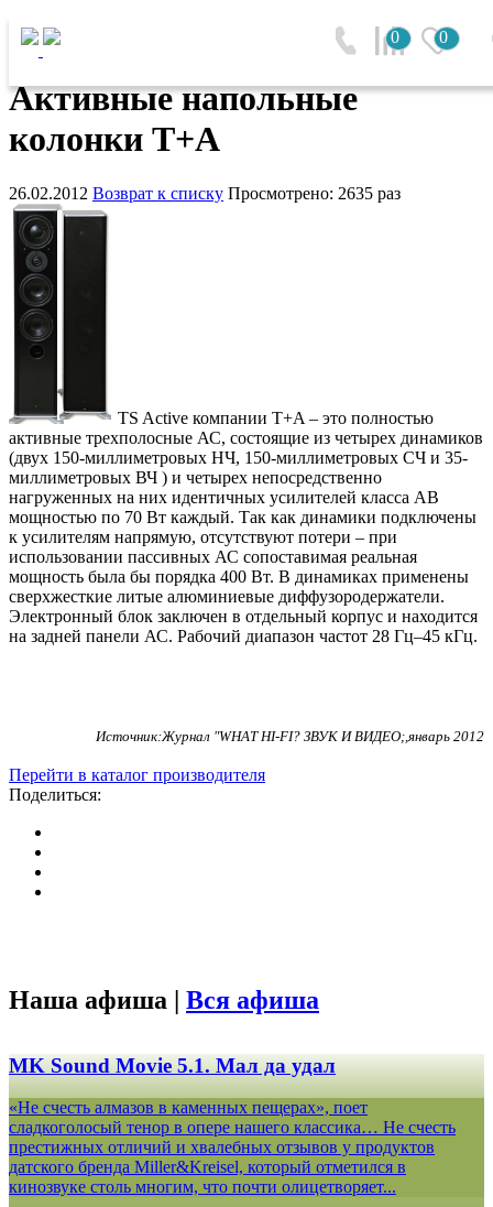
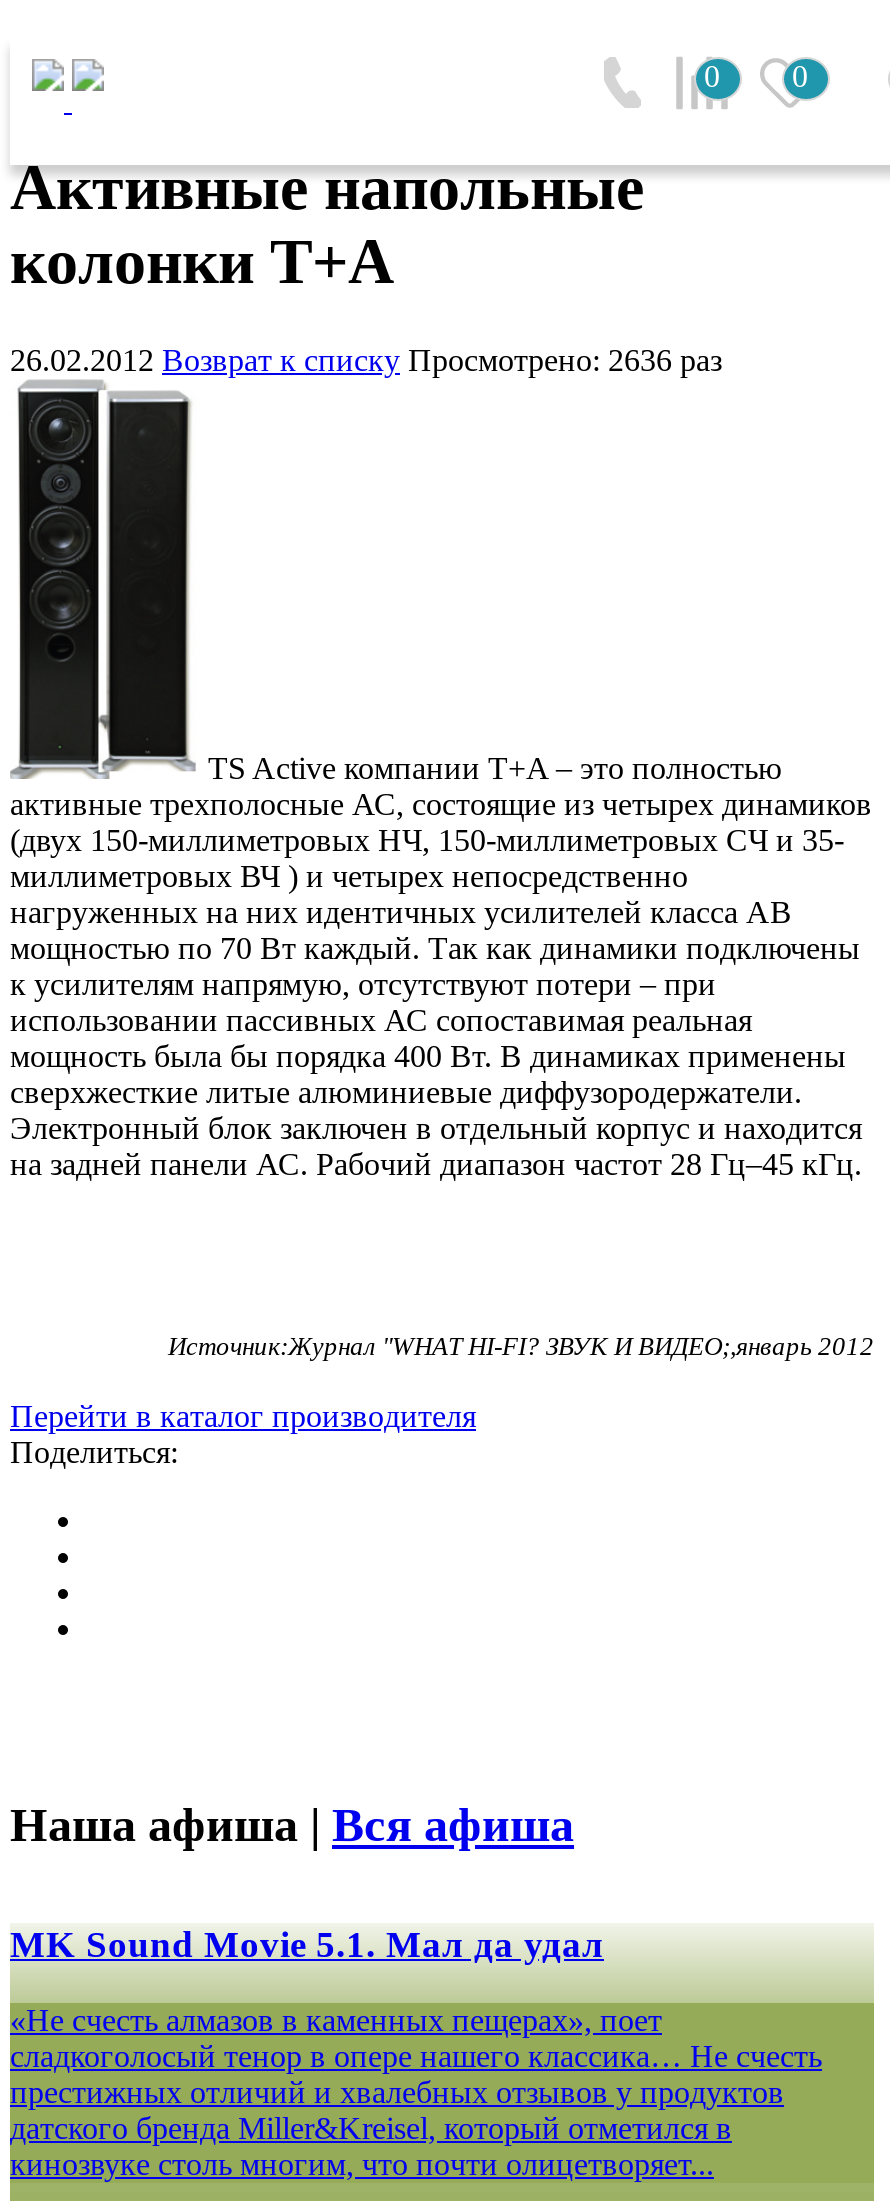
[9,184,401,203] 26.02.2012 Возврат к списку Просмотрено: 2635 раз -> [10,343,722,377] 26.02.2012 Возврат к списку Просмотрено: 2636 раз

